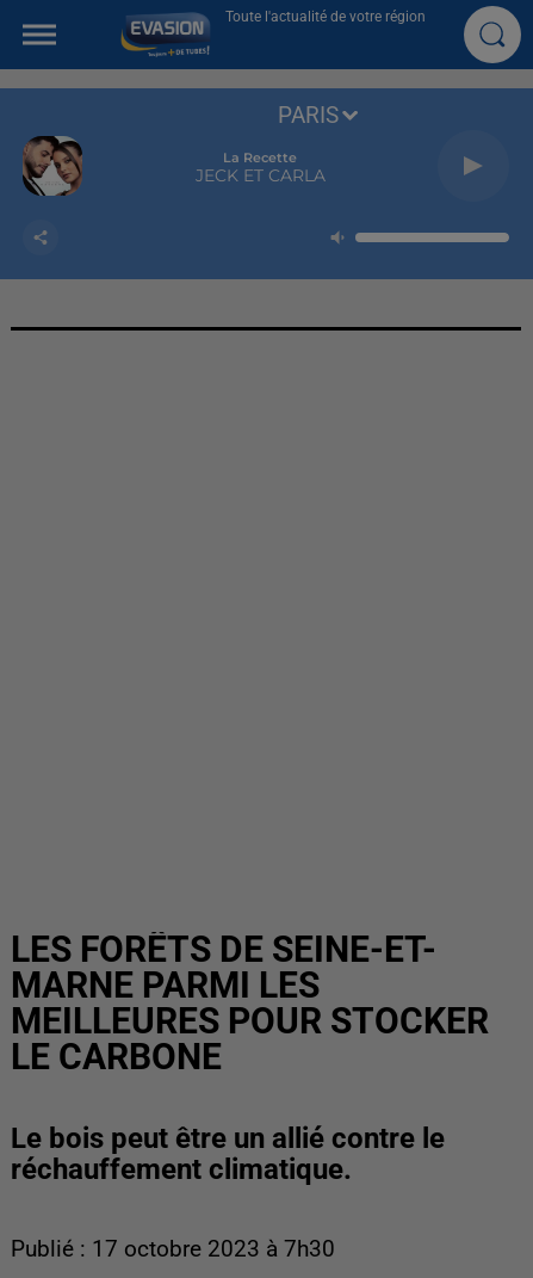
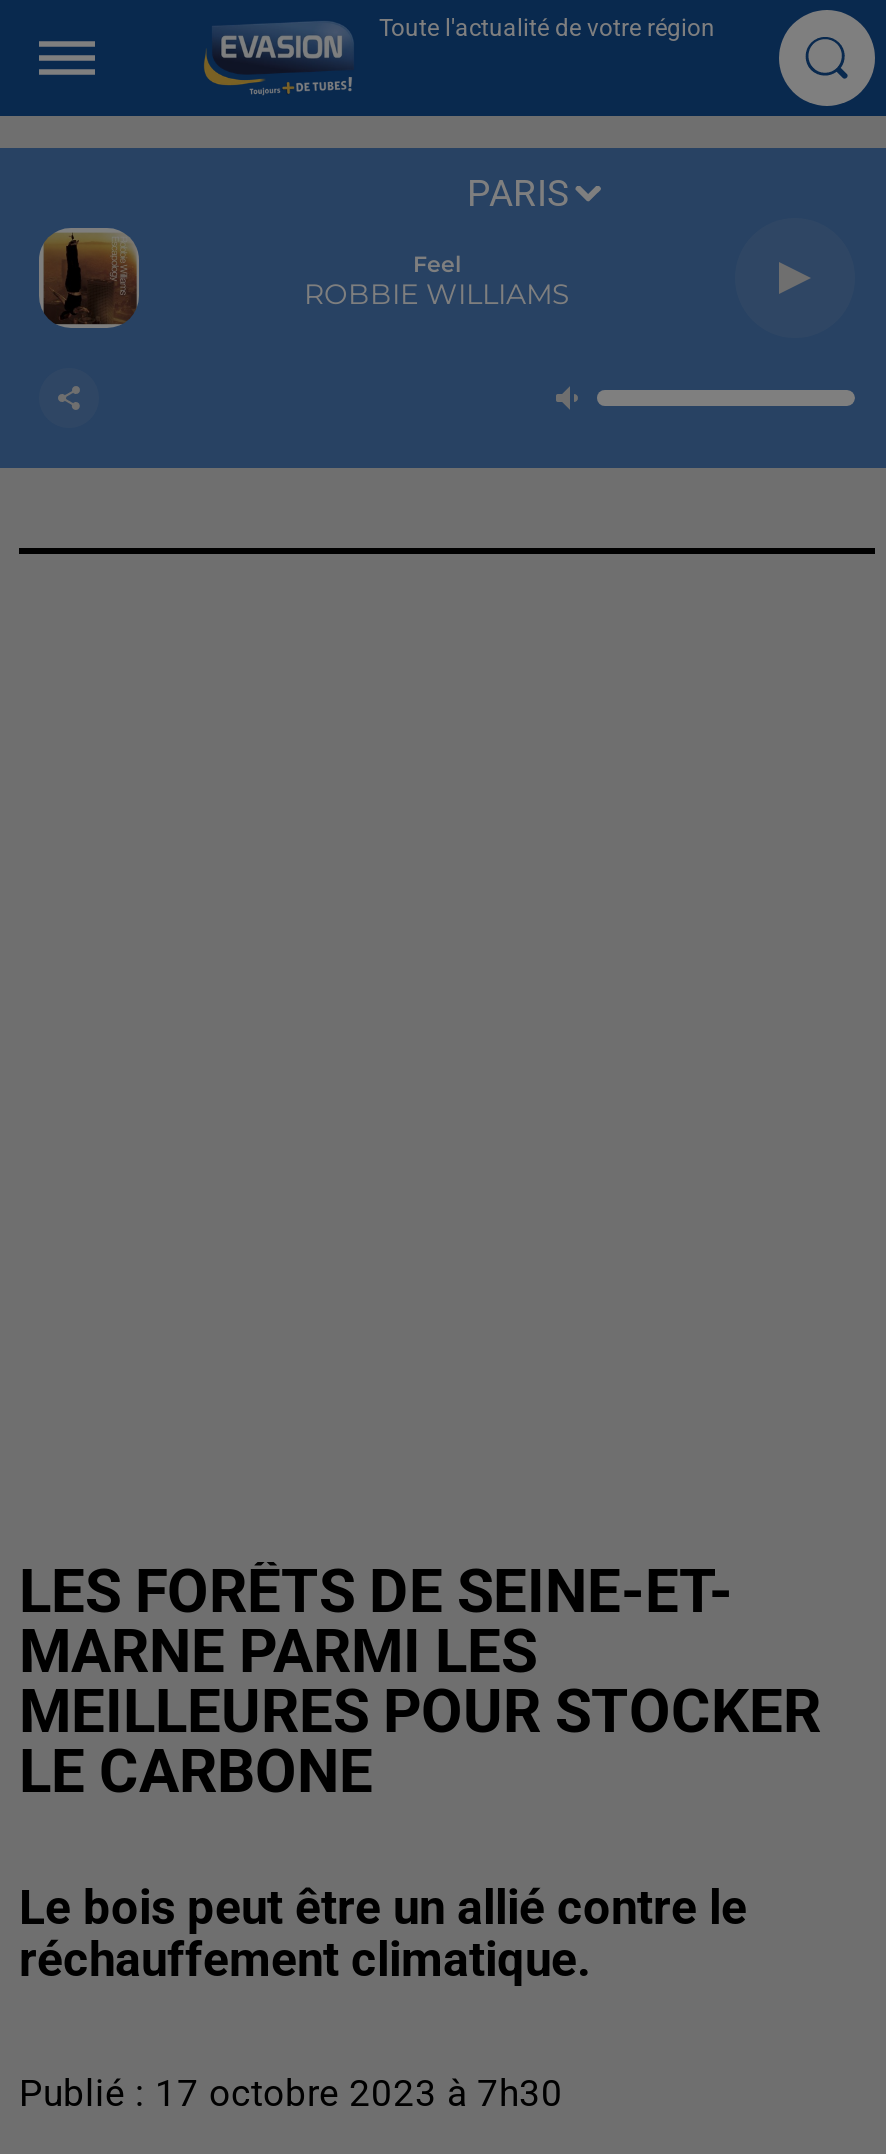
[21,135,83,197] [image] -> [37,226,141,330] [image]
[195,149,325,186] La Recette | JECK ET CARLA -> [304,250,570,312] Feel | ROBBIE WILLIAMS

